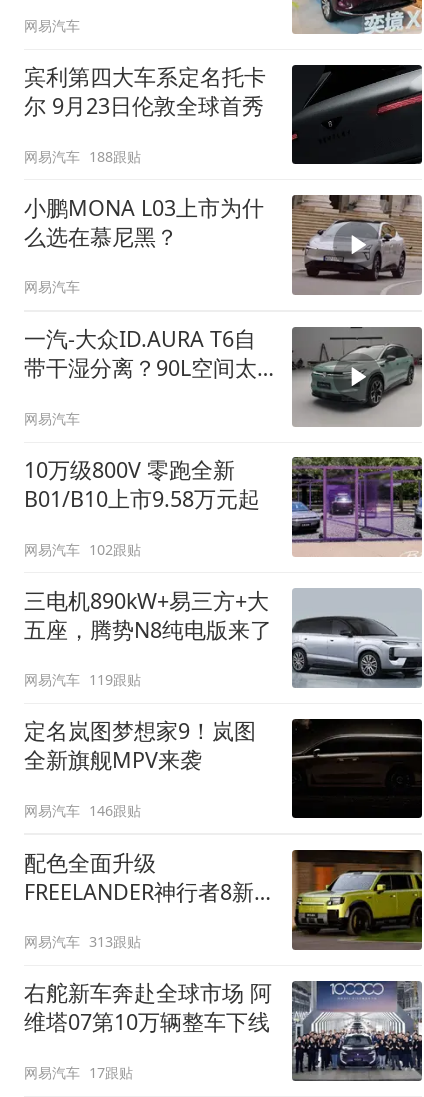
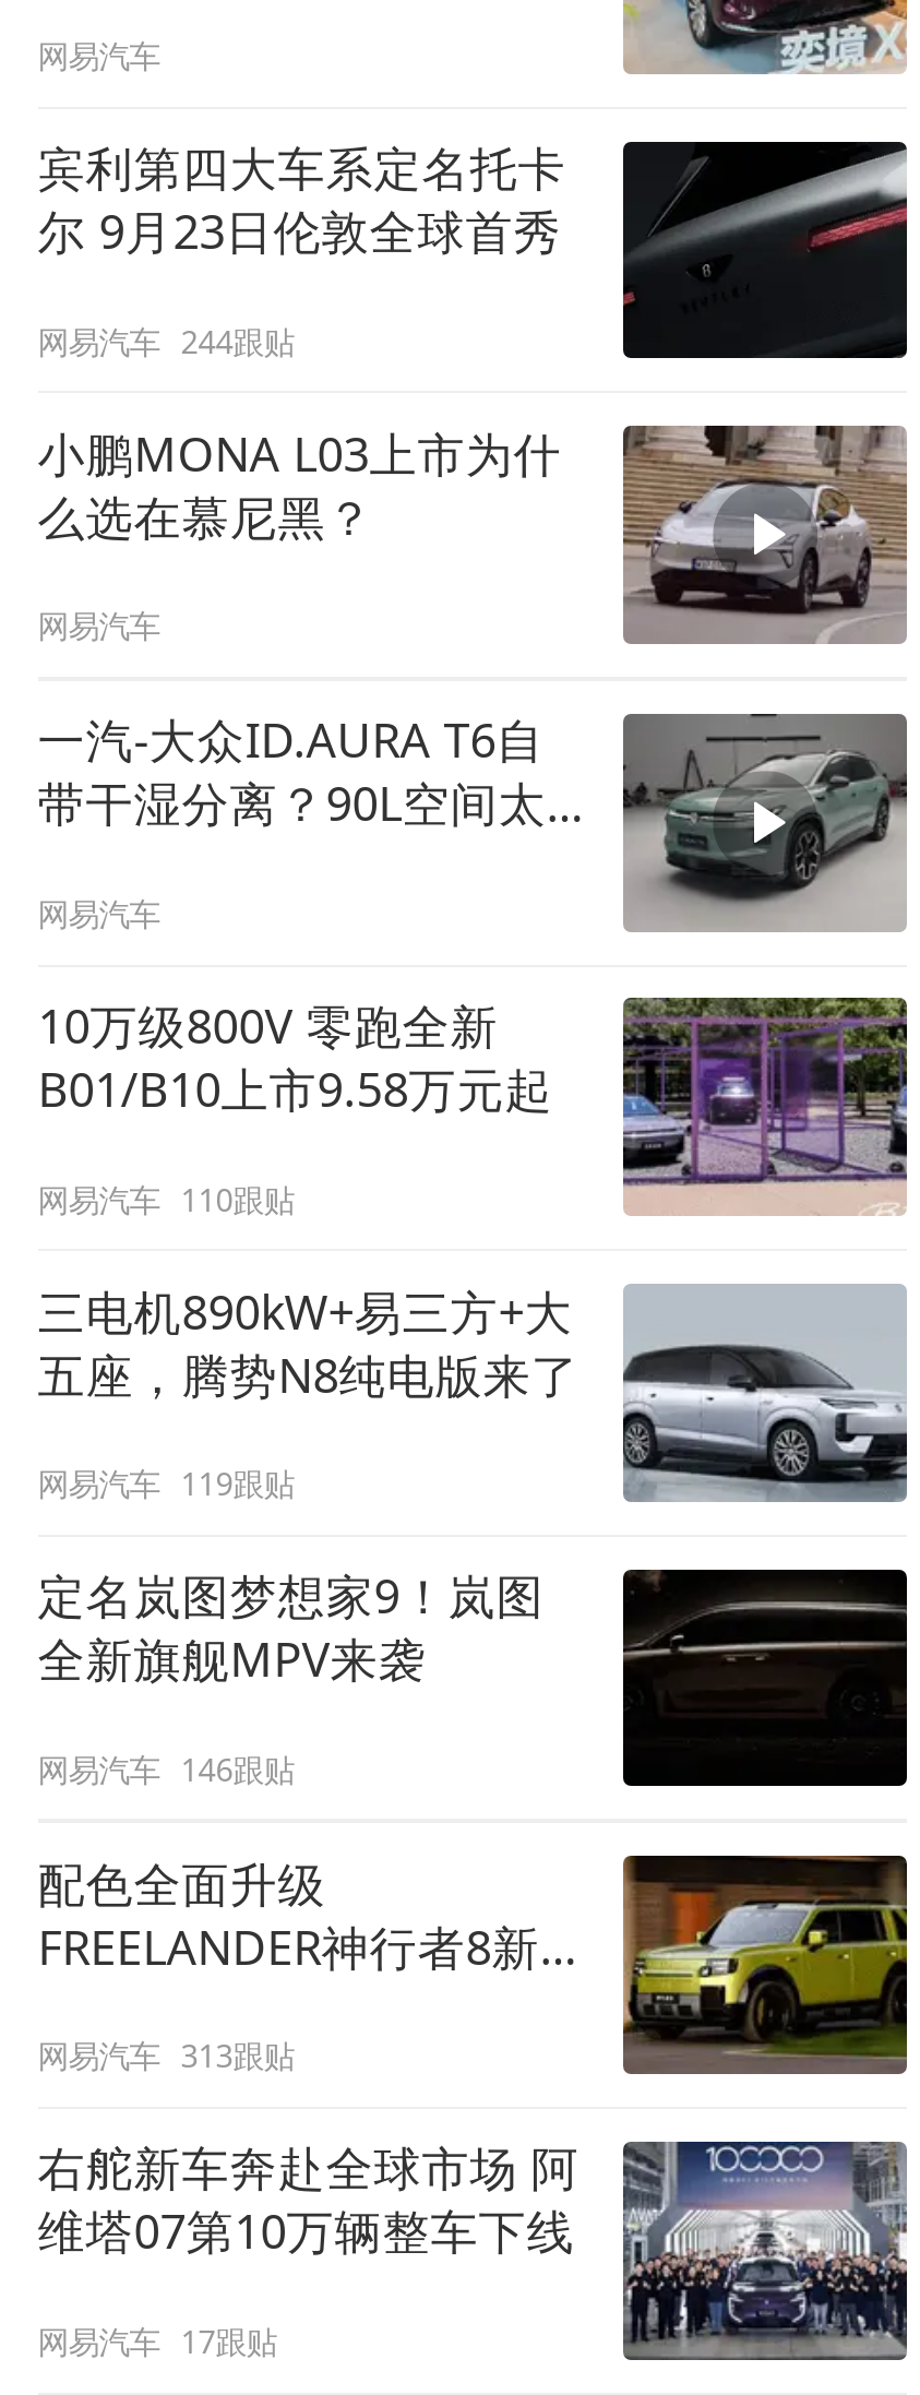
[24,147,141,166] 网易汽车 188跟贴 -> [38,320,294,362] 网易汽车 244跟贴
[24,540,141,559] 网易汽车 102跟贴 -> [38,1178,294,1220] 网易汽车 110跟贴

